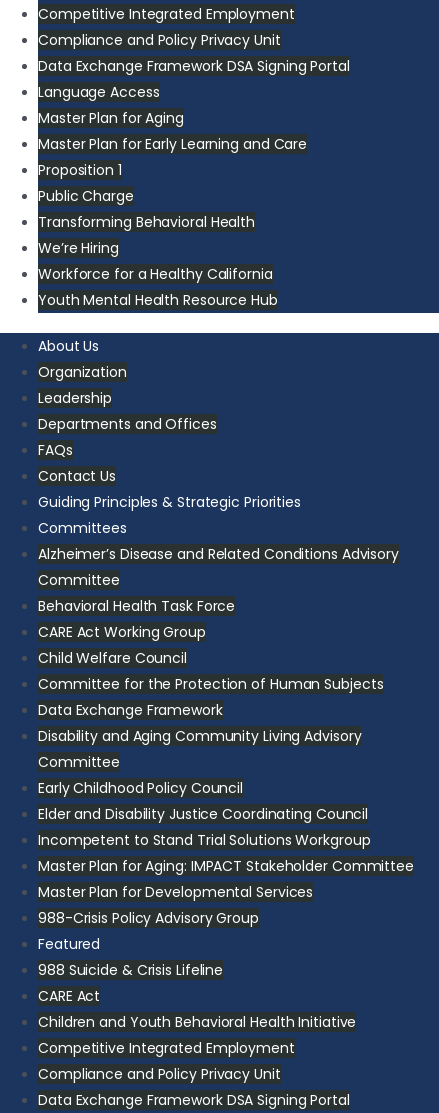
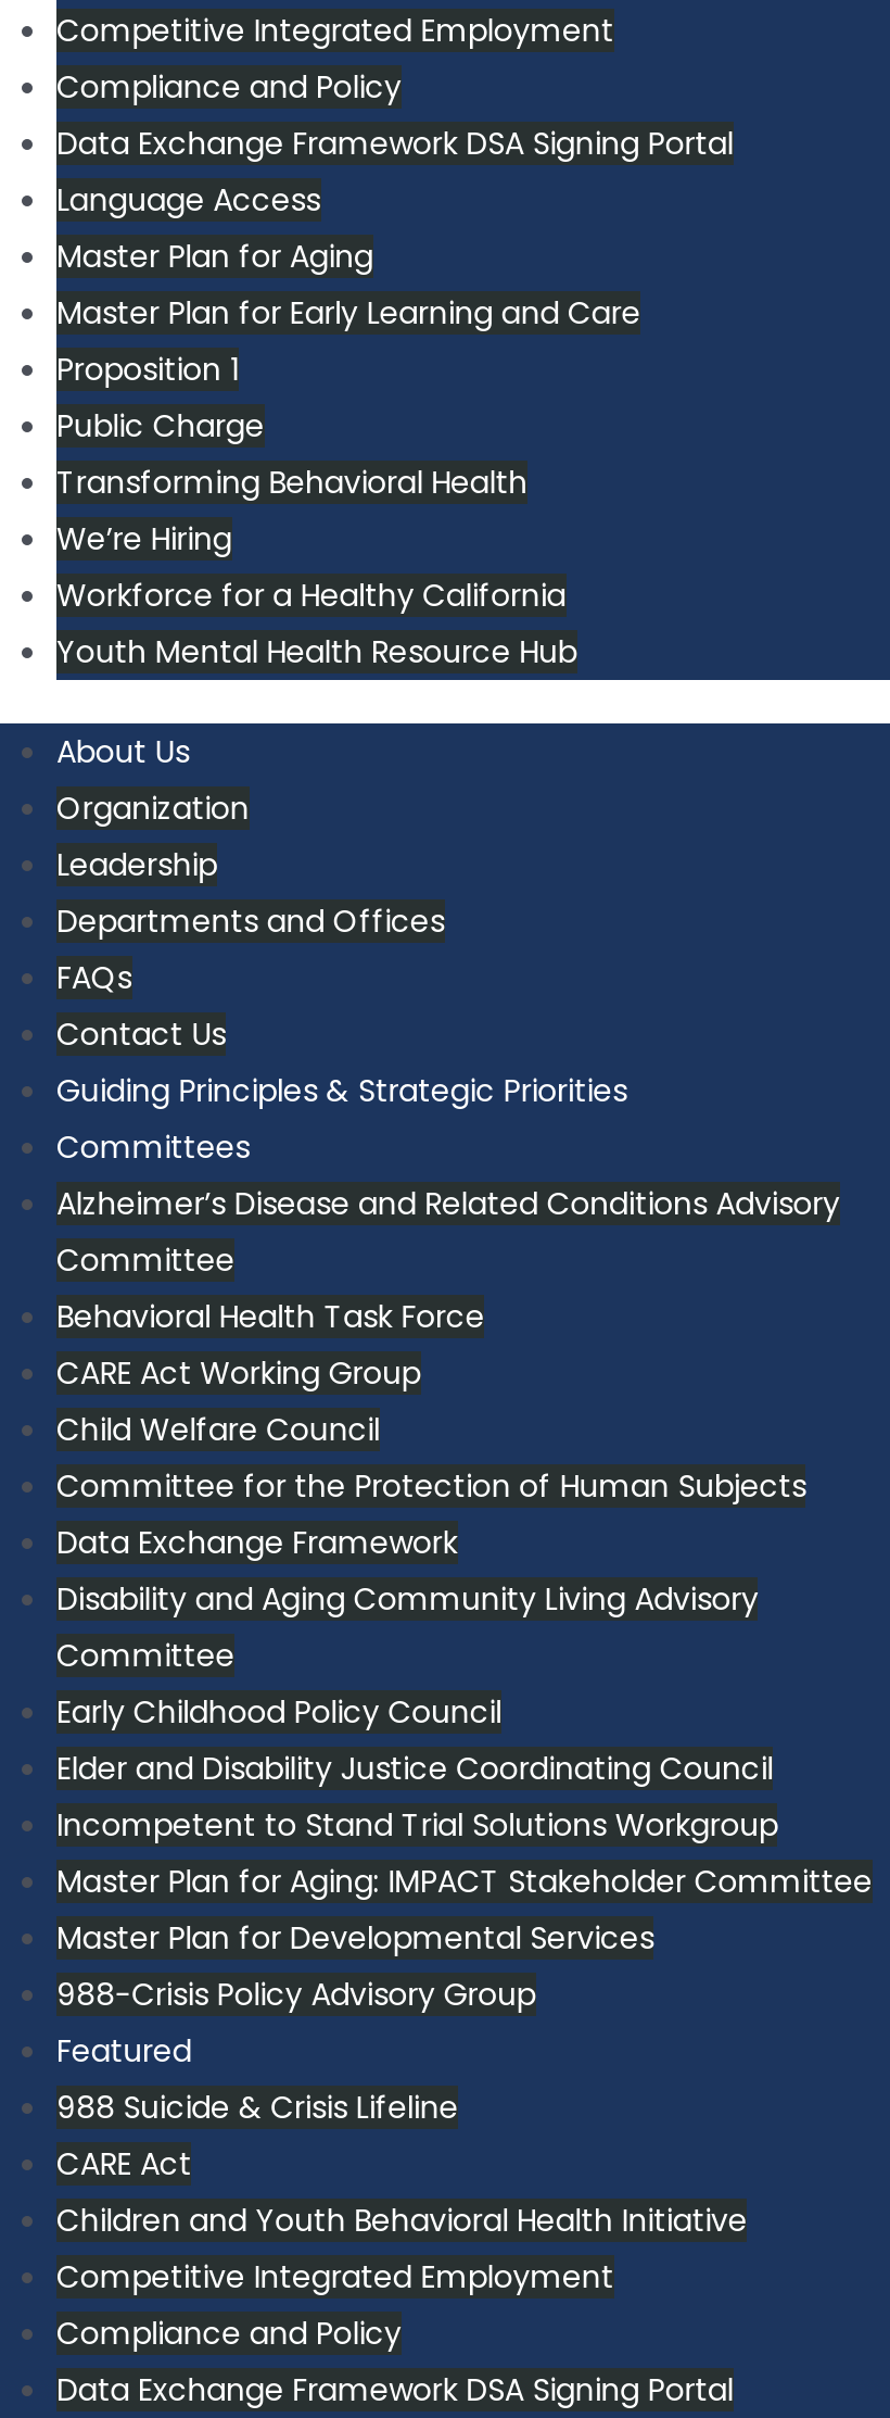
[38,30,281,50] Compliance and Policy Privacy Unit -> [56,64,401,108] Compliance and Policy
[38,1064,281,1084] Compliance and Policy Privacy Unit -> [56,2312,401,2355] Compliance and Policy

